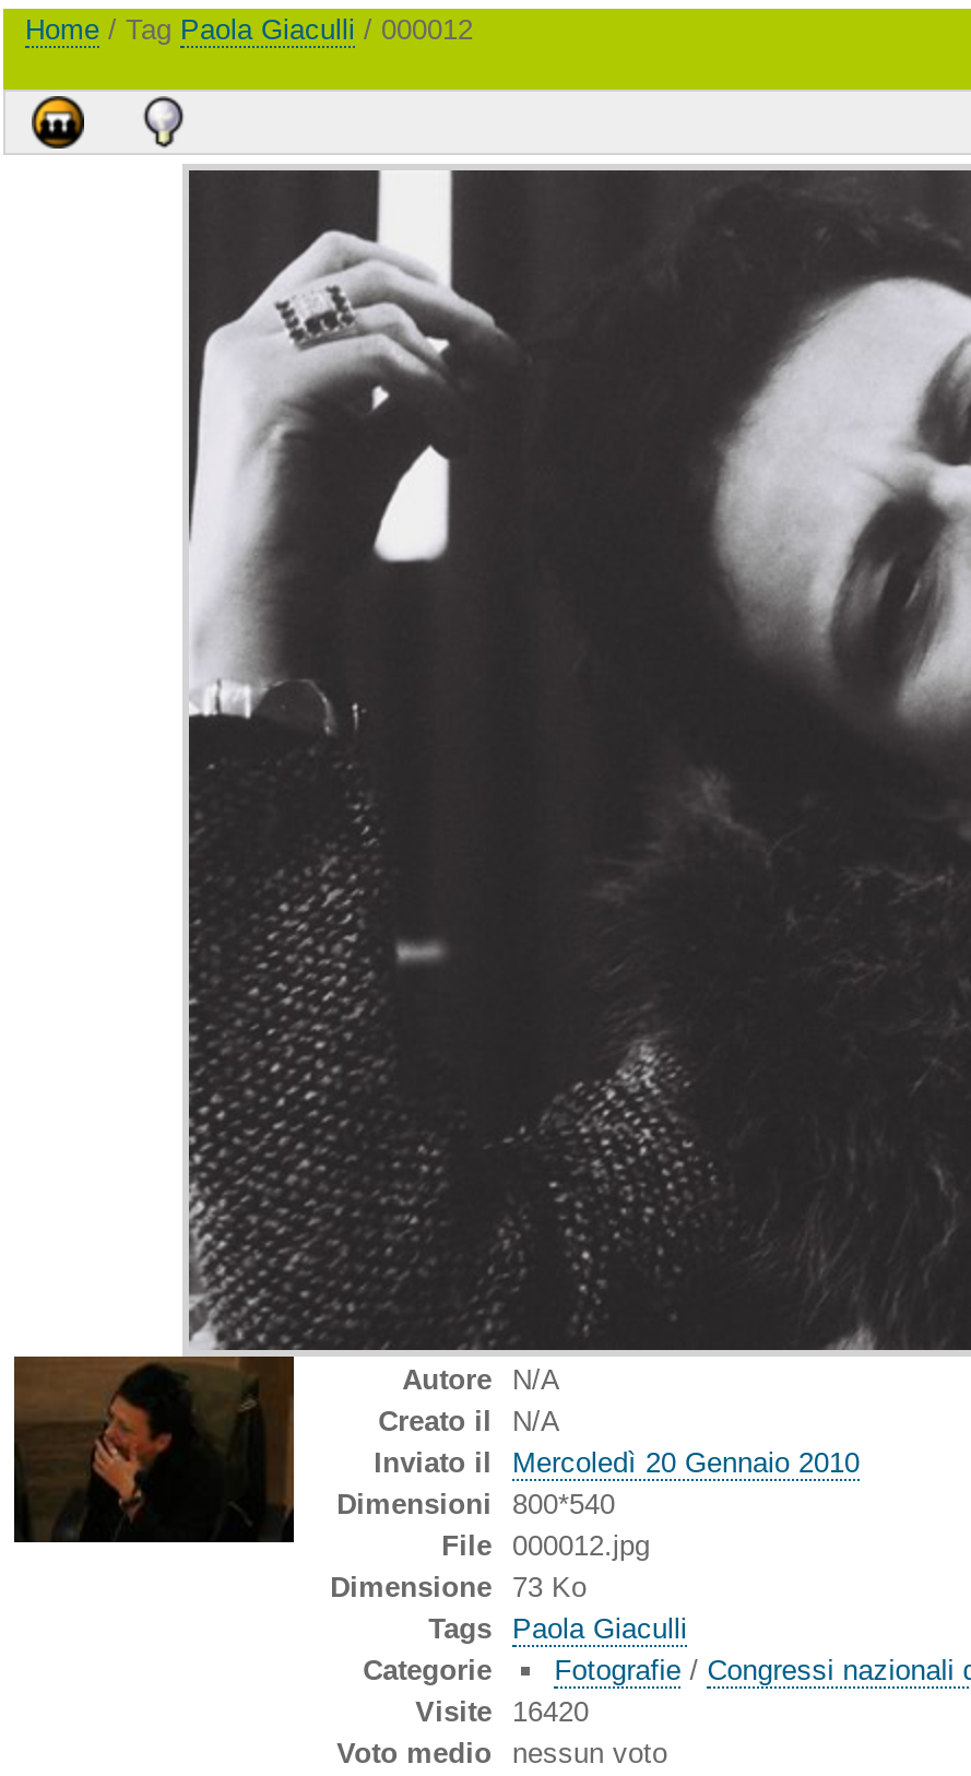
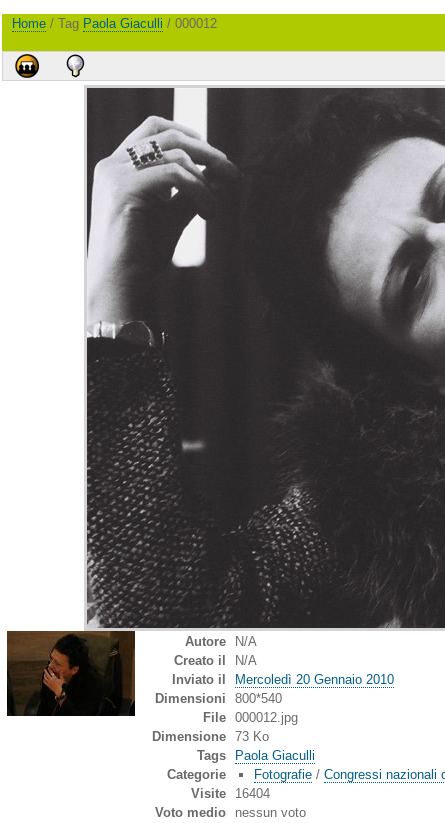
[415,1695,589,1727] Visite 16420 -> [191,786,270,801] Visite 16404

